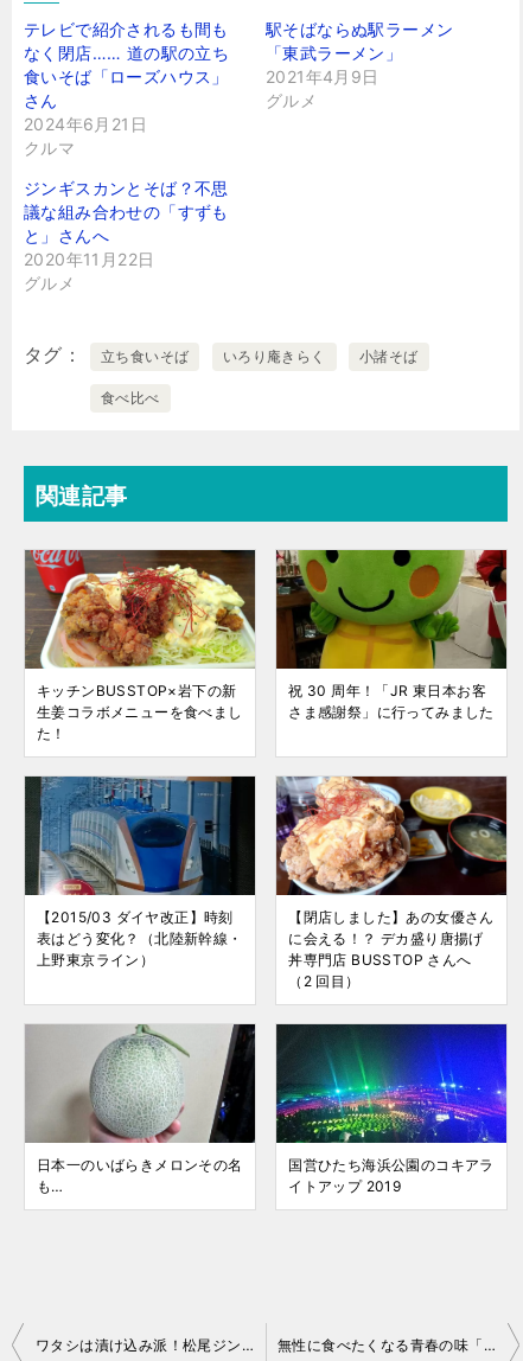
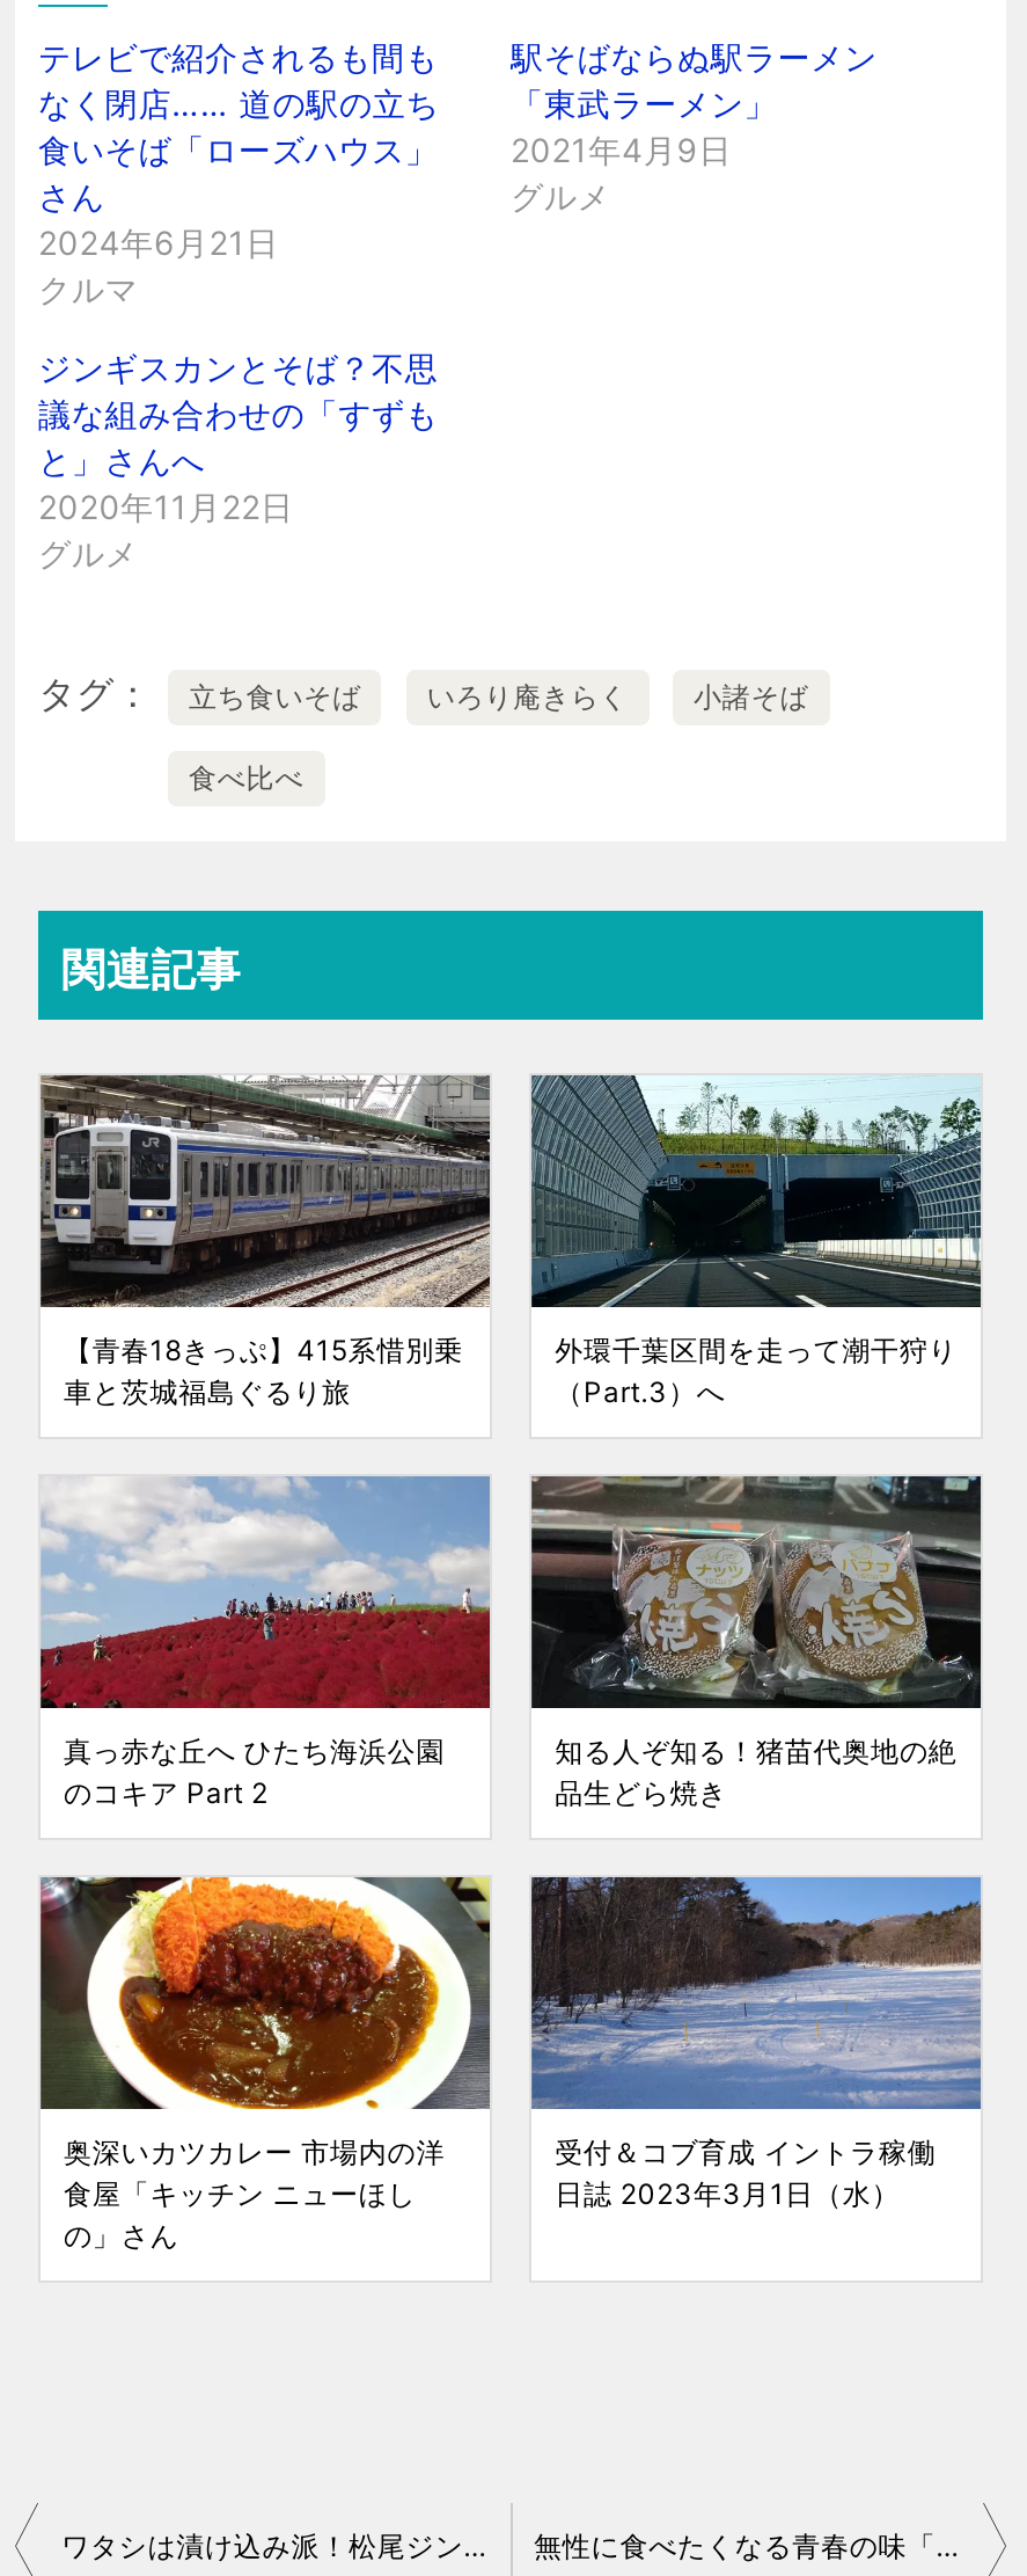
[26,549,255,742] [image] | キッチンBUSSTOP×岩下の新 | 生姜コラボメニューを食べまし | た！ -> [43,1074,490,1408] [image] | 【青春18きっぷ】415系惜別乗 | 車と茨城福島ぐるり旅
[275,549,508,721] [image] | 祝 30 周年！「JR 東日本お客 | さま感謝祭」に行ってみました -> [529,1074,981,1408] [image] | 外環千葉区間を走って潮干狩り | （Part.3）へ
[24,774,256,969] [image] | 【2015/03 ダイヤ改正】時刻 | 表はどう変化？（北陸新幹線・ | 上野東京ライン） -> [41,1473,492,1809] [image] | 真っ赤な丘へ ひたち海浜公園 | のコキア Part 2
[276,774,506,990] [image] | 【閉店しました】あの女優さん | に会える！？ デカ盛り唐揚げ | 丼専門店 BUSSTOP さんへ | （2 回目） -> [531,1473,981,1809] [image] | 知る人ぞ知る！猪苗代奥地の絶 | 品生どら焼き
[25,1003,256,1195] [image] | 日本一のいばらきメロンその名 | も… -> [38,1874,492,2252] [image] | 奥深いカツカレー 市場内の洋 | 食屋「キッチン ニューほし | の」さん
[276,1003,508,1195] [image] | 国営ひたち海浜公園のコキアラ | イトアップ 2019 -> [531,1874,983,2210] [image] | 受付＆コブ育成 イントラ稼働 | 日誌 2023年3月1日（水）

